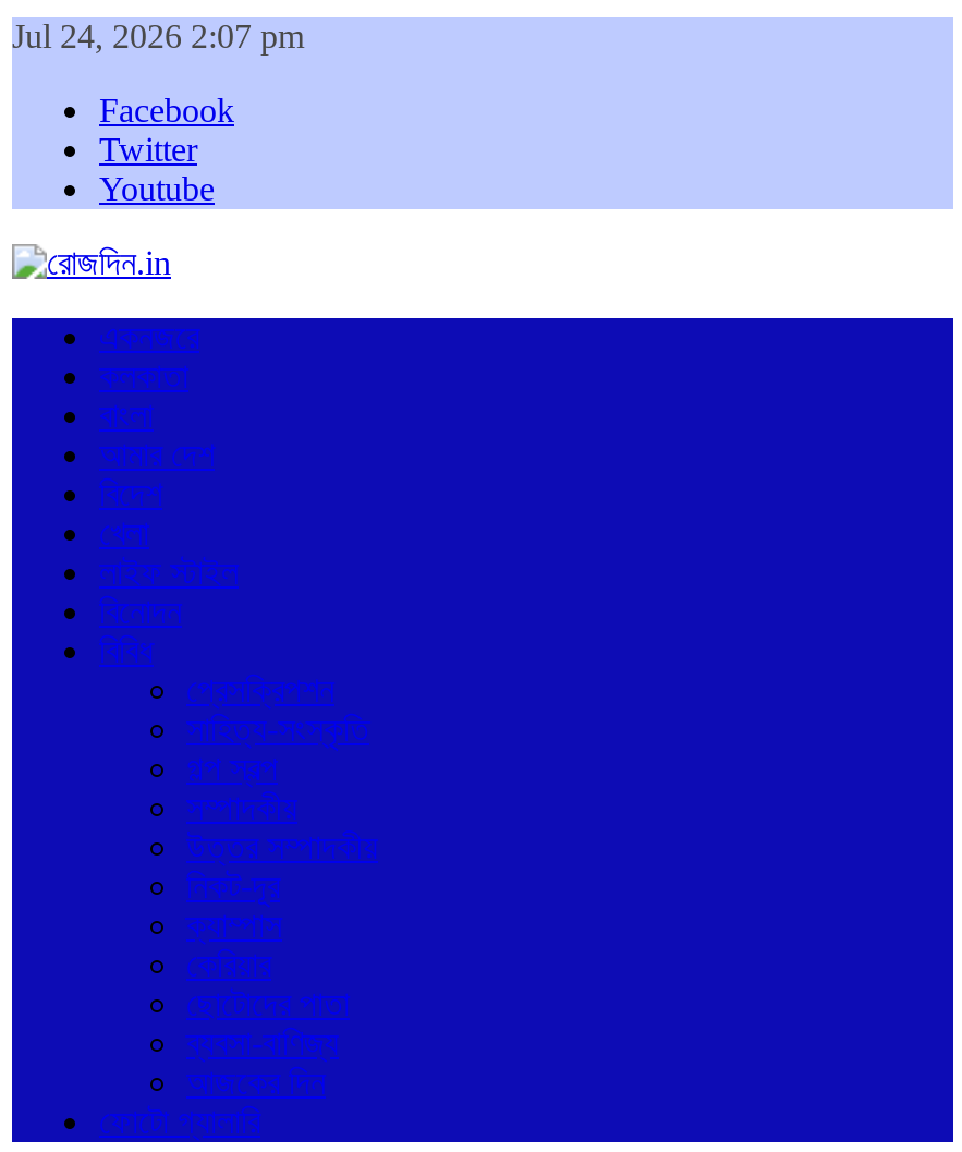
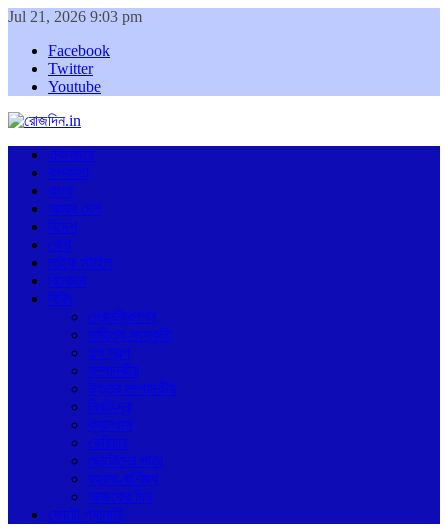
[12,17,304,54] Jul 24, 2026 2:07 pm -> [8,8,142,25] Jul 21, 2026 9:03 pm

